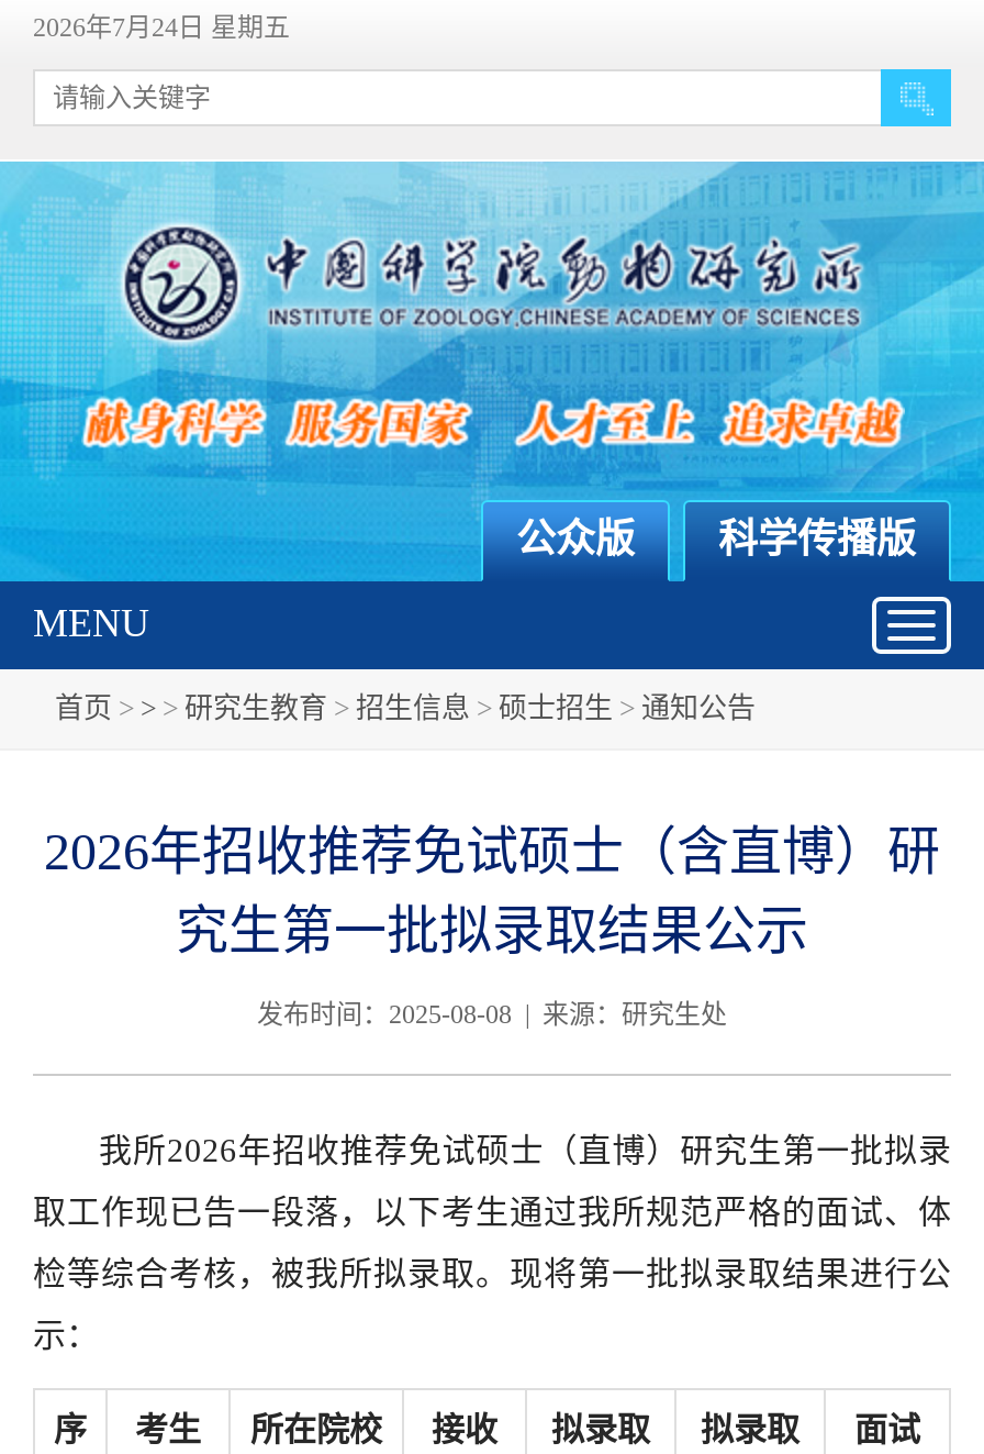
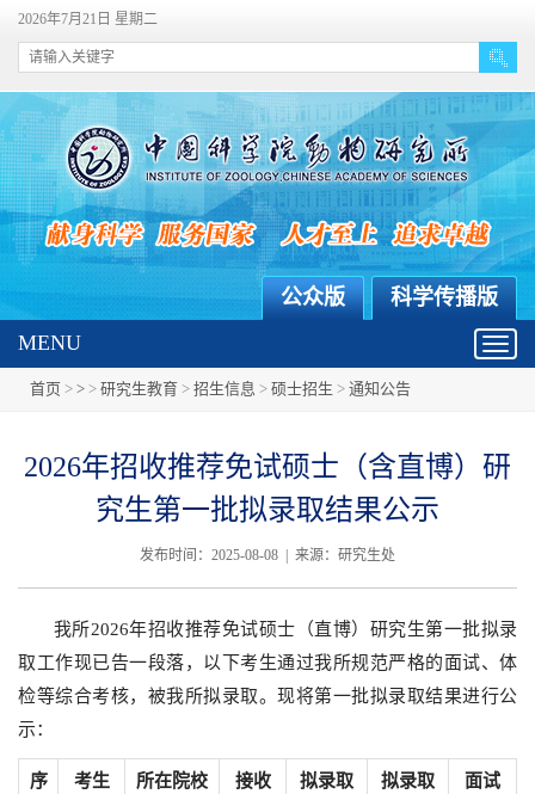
[33,12,290,43] 2026年7月24日 星期五 -> [18,11,158,27] 2026年7月21日 星期二

